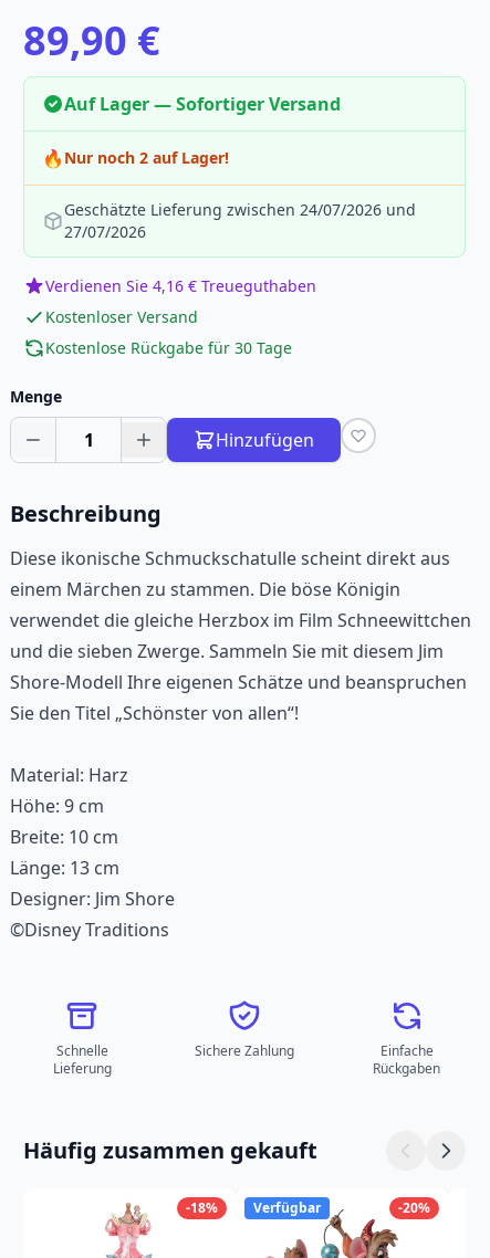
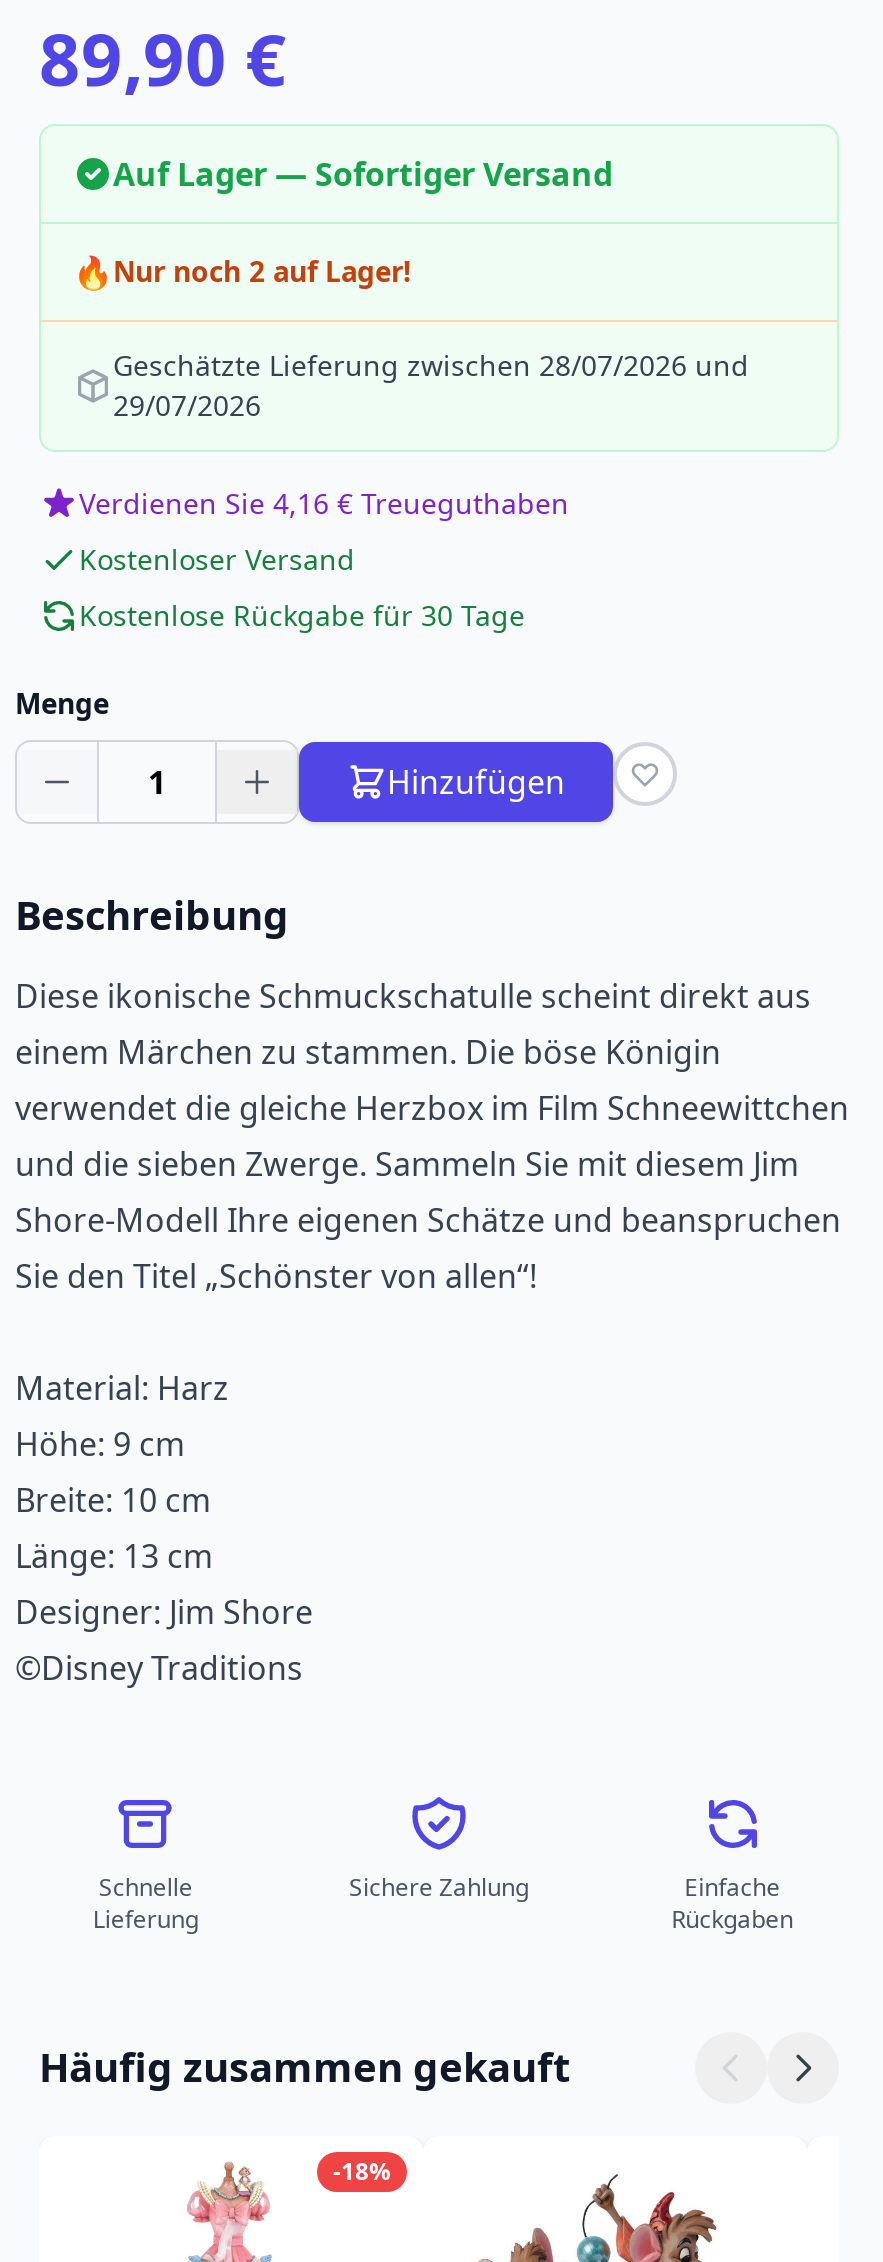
[64,199,416,220] Geschätzte Lieferung zwischen 24/07/2026 und -> [113,346,749,384] Geschätzte Lieferung zwischen 28/07/2026 und
[64,221,146,242] 27/07/2026 -> [113,386,261,424] 29/07/2026
[253,1198,430,1217] -20% | Verfügbar -> none

